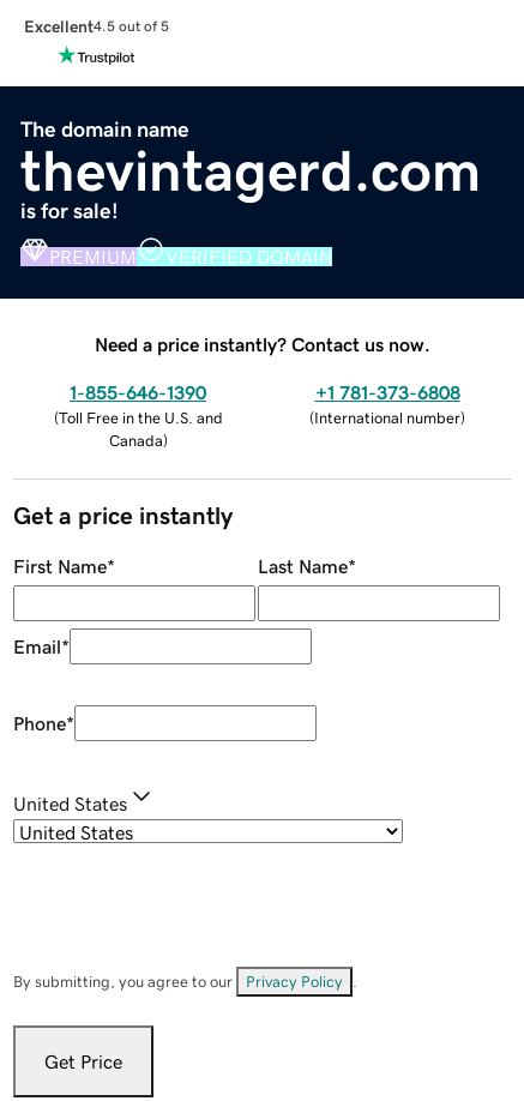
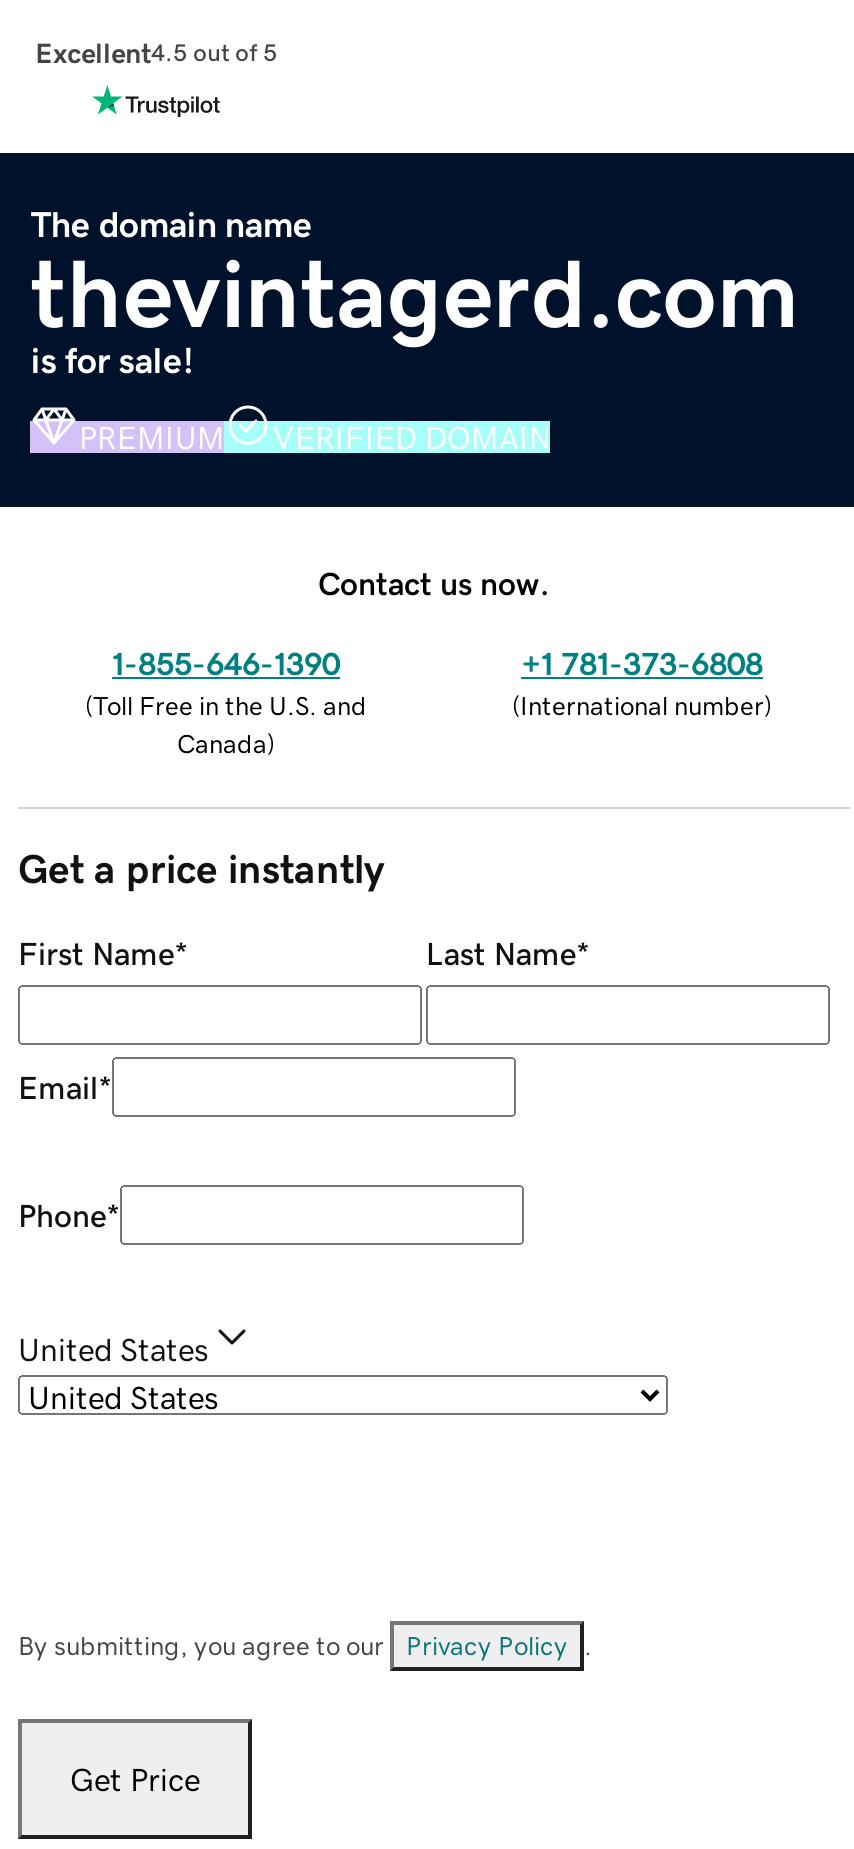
[95,334,430,353] Need a price instantly? Contact us now. -> [318,566,550,598] Contact us now.

